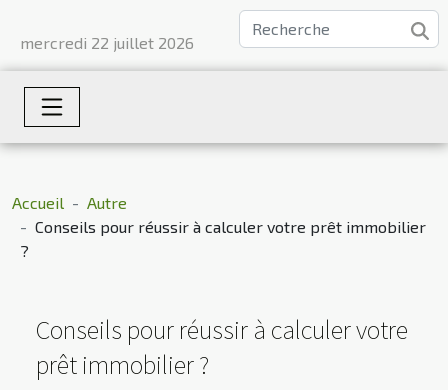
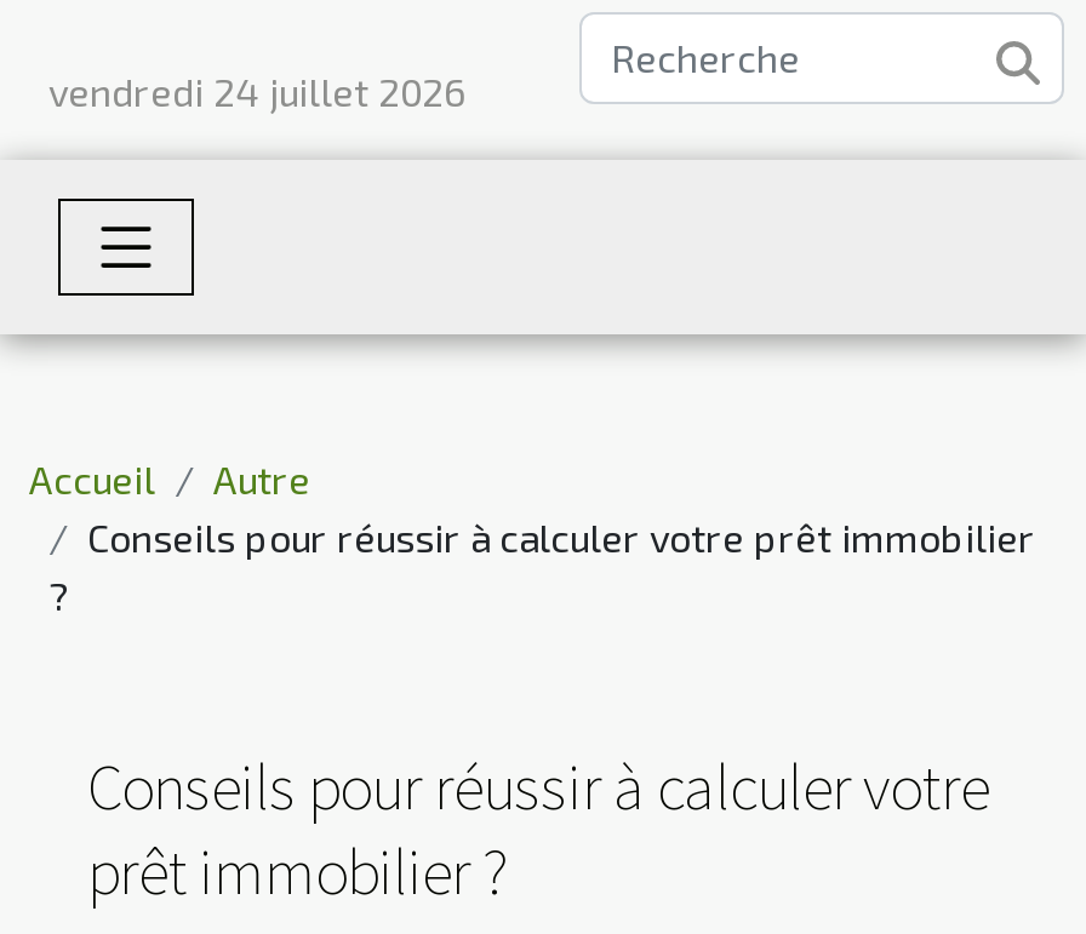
[20,33,194,52] mercredi 22 juillet 2026 -> [48,68,465,114] vendredi 24 juillet 2026

